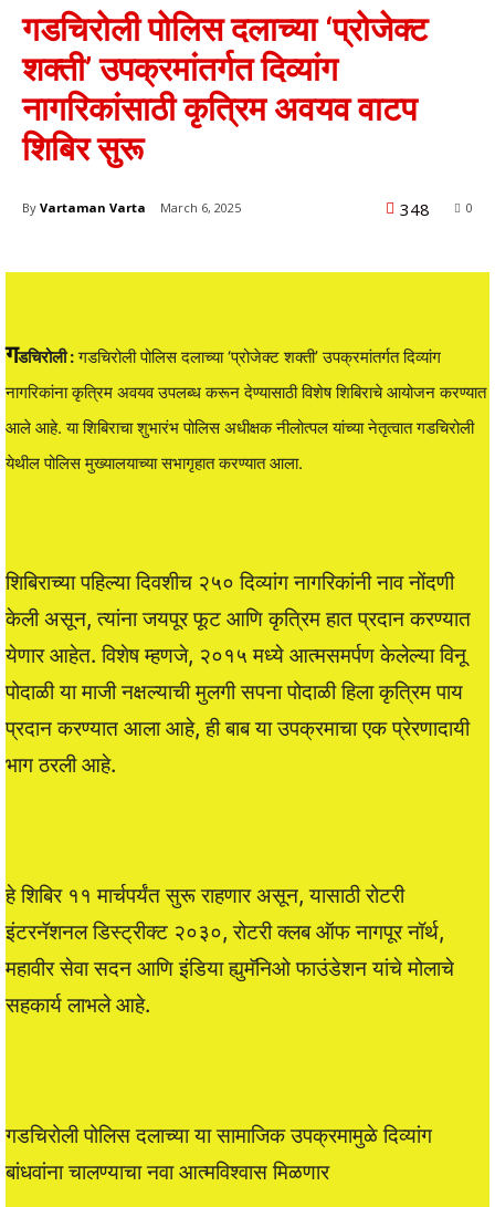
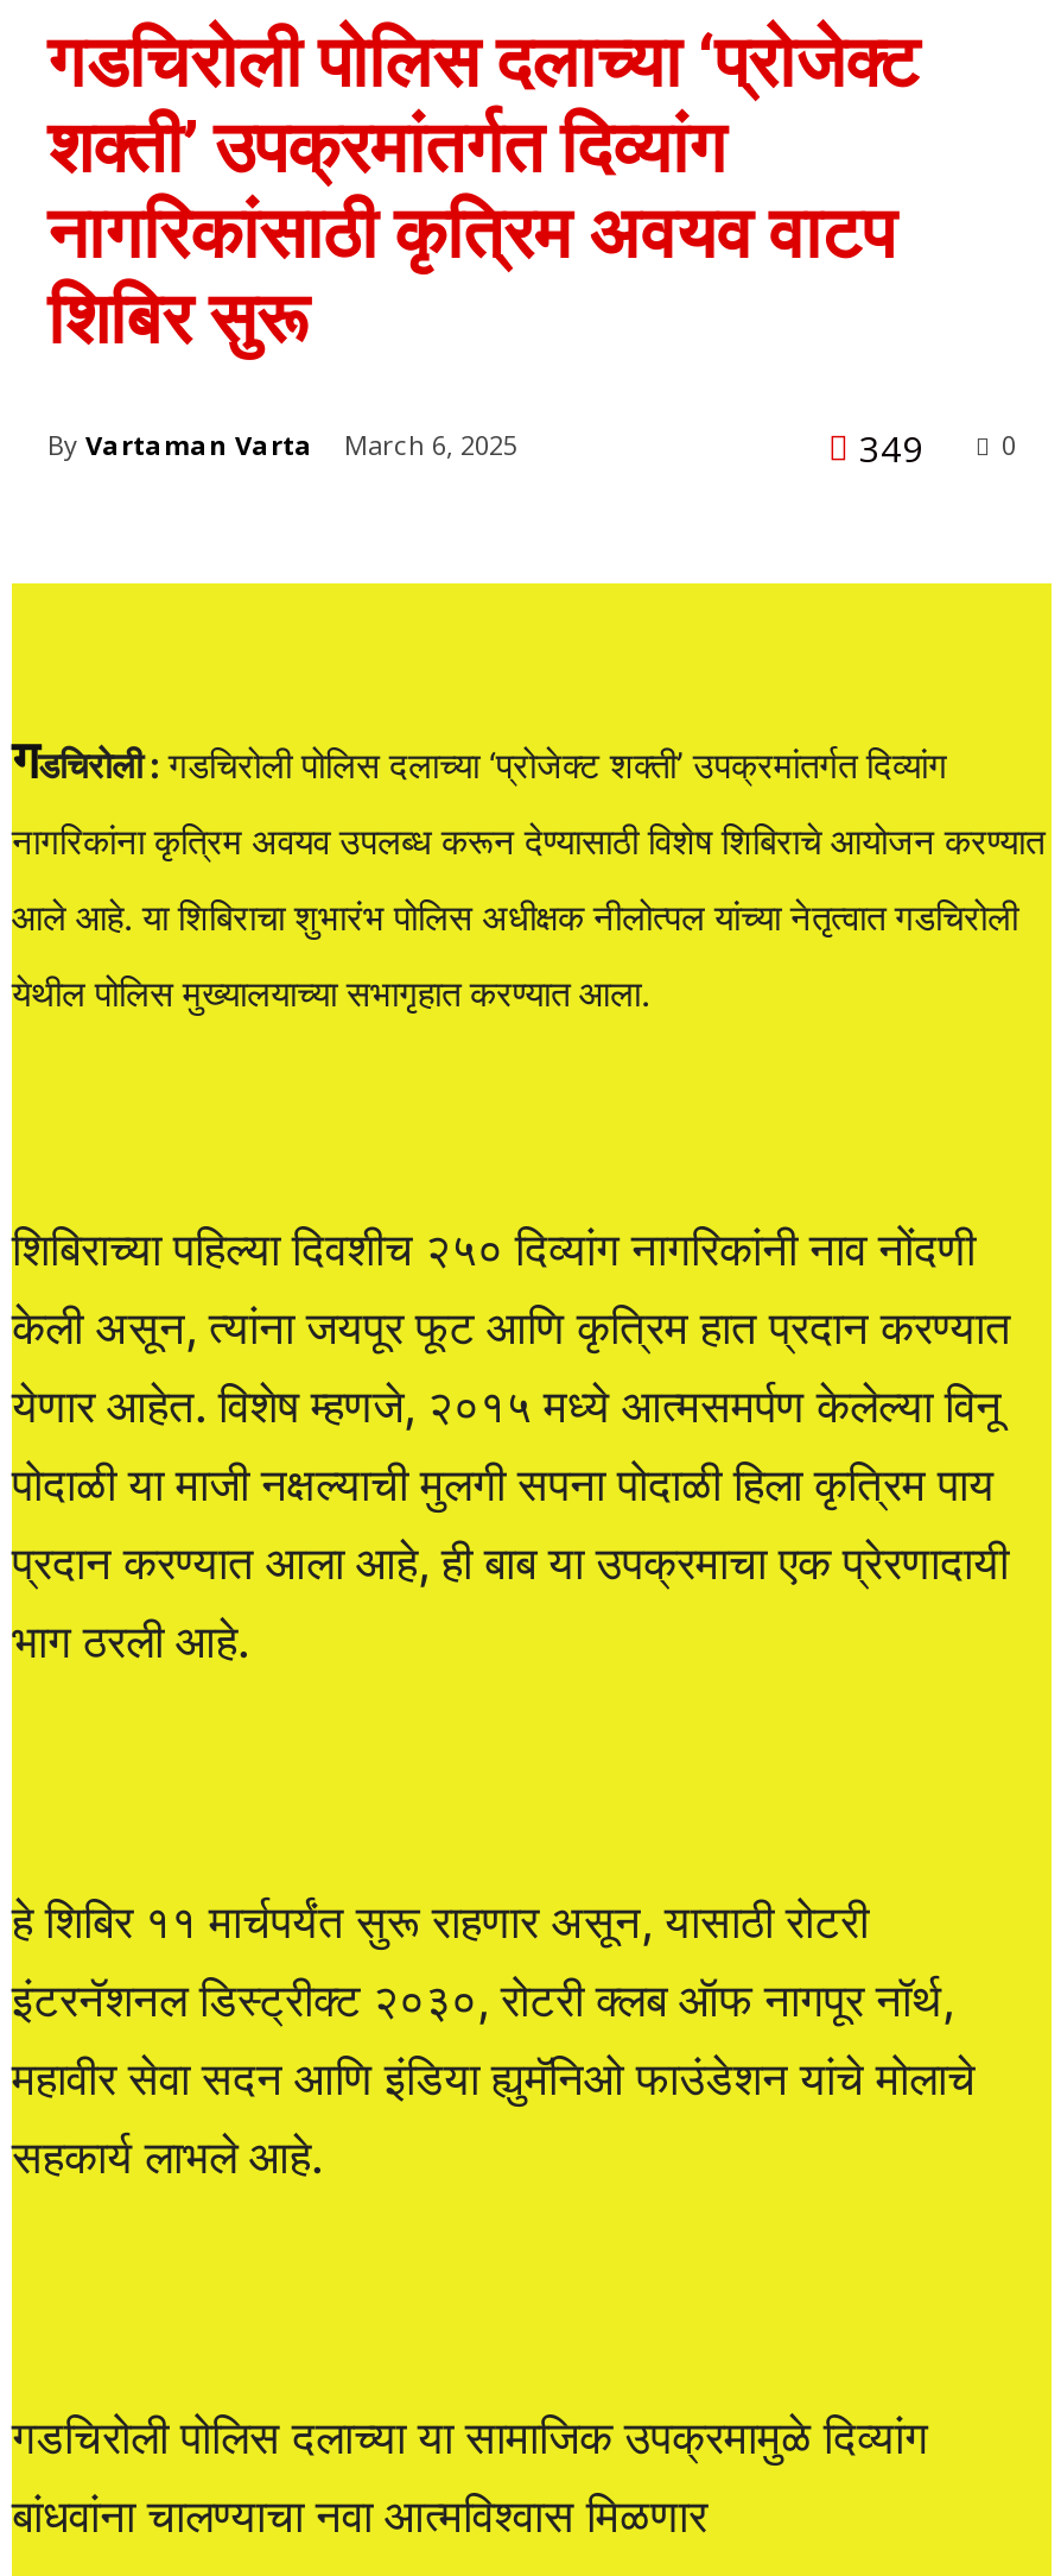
[400,198,430,220] 348 -> [859,425,923,473] 349

